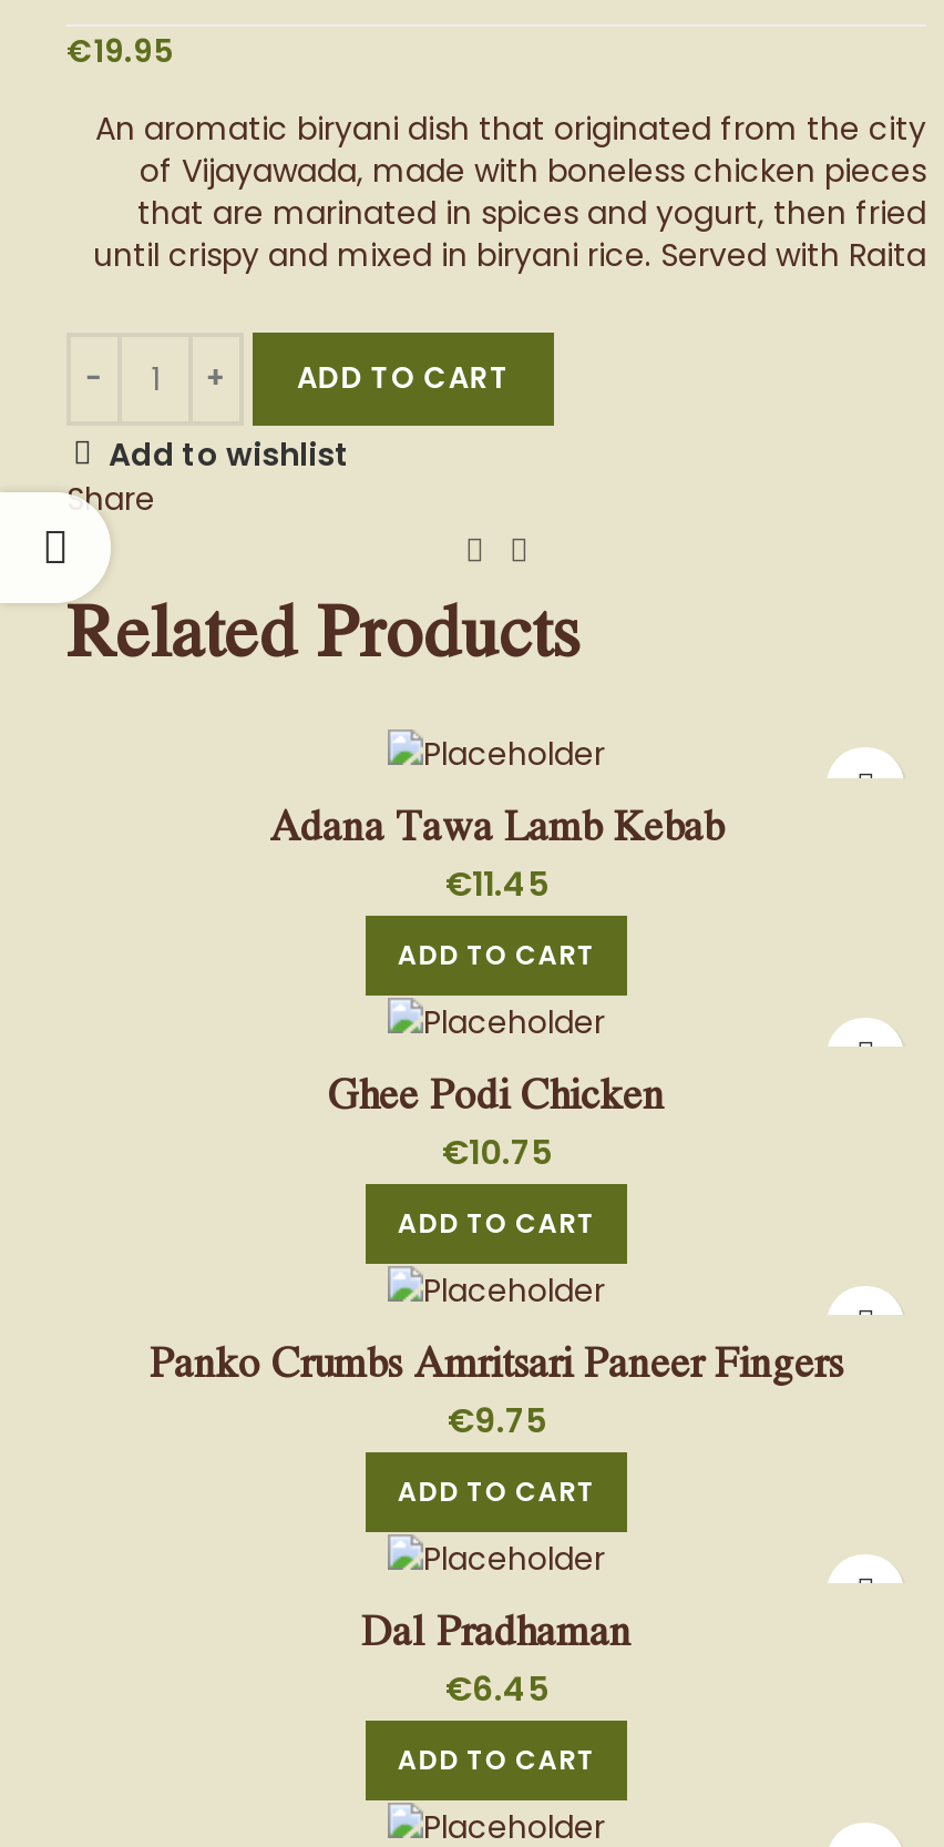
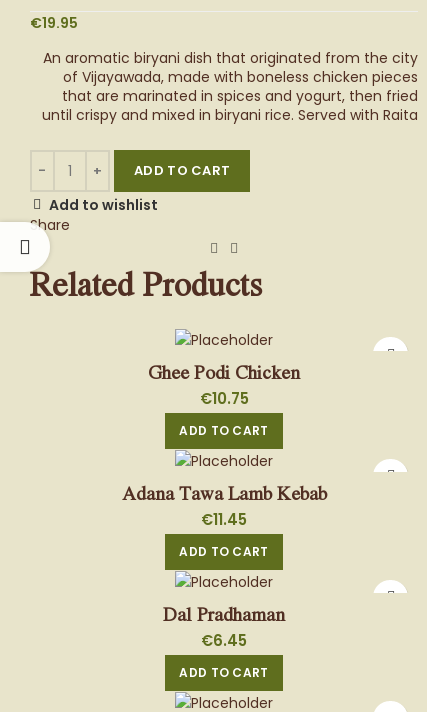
moved [269,793,724,906] -> [121,479,326,530]: Adana Tawa Lamb Kebab | €11.45
[397,935,595,973] ADD TO CART -> none
[150,1330,843,1443] Panko Crumbs Amritsari Paneer Fingers | €9.75 -> none

